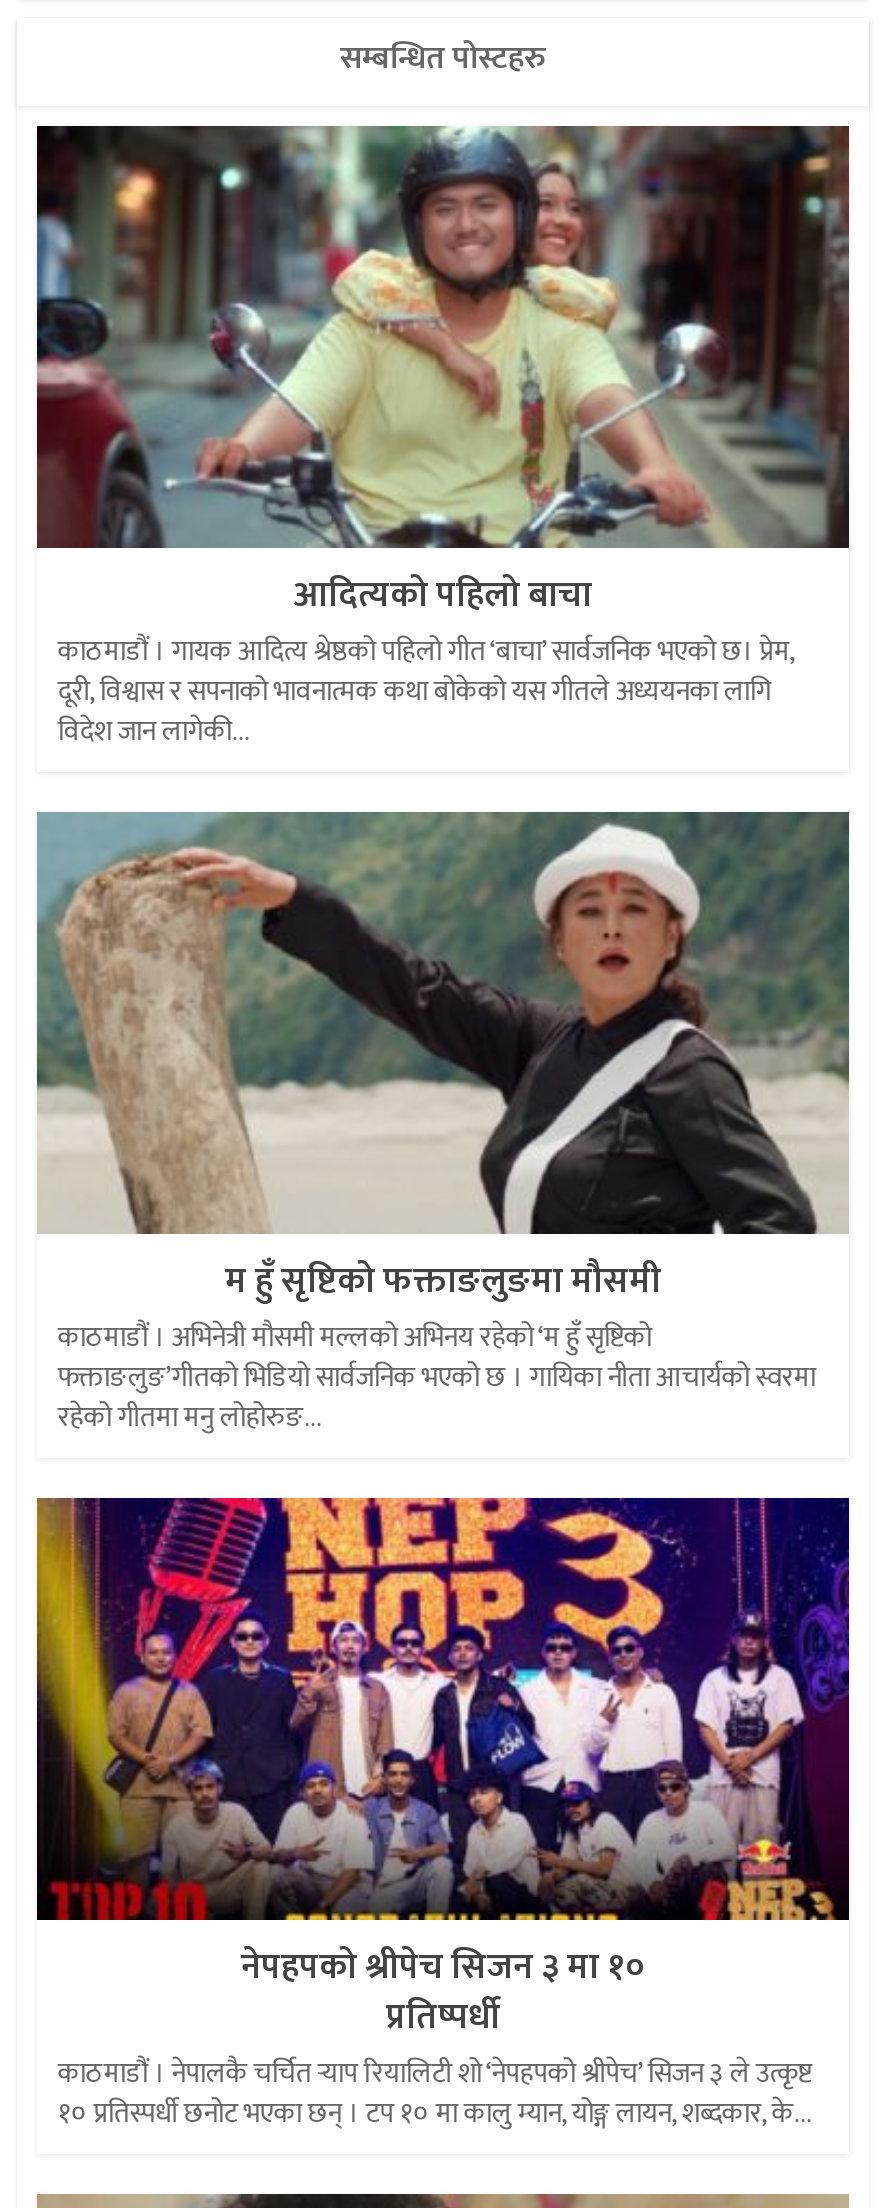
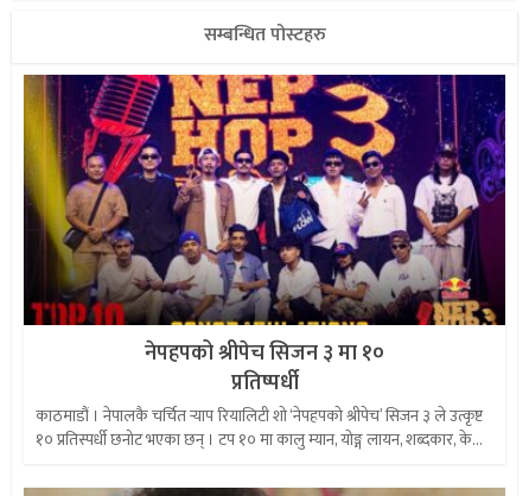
[35,124,851,755] [image] | आदित्यको पहिलो बाचा | काठमाडौं । गायक आदित्य श्रेष्ठको पहिलो गीत ‘बाचा’ सार्वजनिक भएको छ। प्रेम, | दूरी, विश्वास र सपनाको भावनात्मक कथा बोकेको यस गीतले अध्ययनका लागि | विदेश जान लागेकी... -> none
[35,810,851,1440] [image] | म हुँ सृष्टिको फक्ताङलुङमा मौसमी | काठमाडौं । अभिनेत्री मौसमी मल्लको अभिनय रहेको ‘म हुँ सृष्टिको | फक्ताङलुङ’गीतको भिडियो सार्वजनिक भएको छ । गायिका नीता आचार्यको स्वरमा | रहेको गीतमा मनु लोहोरुङ... -> none

